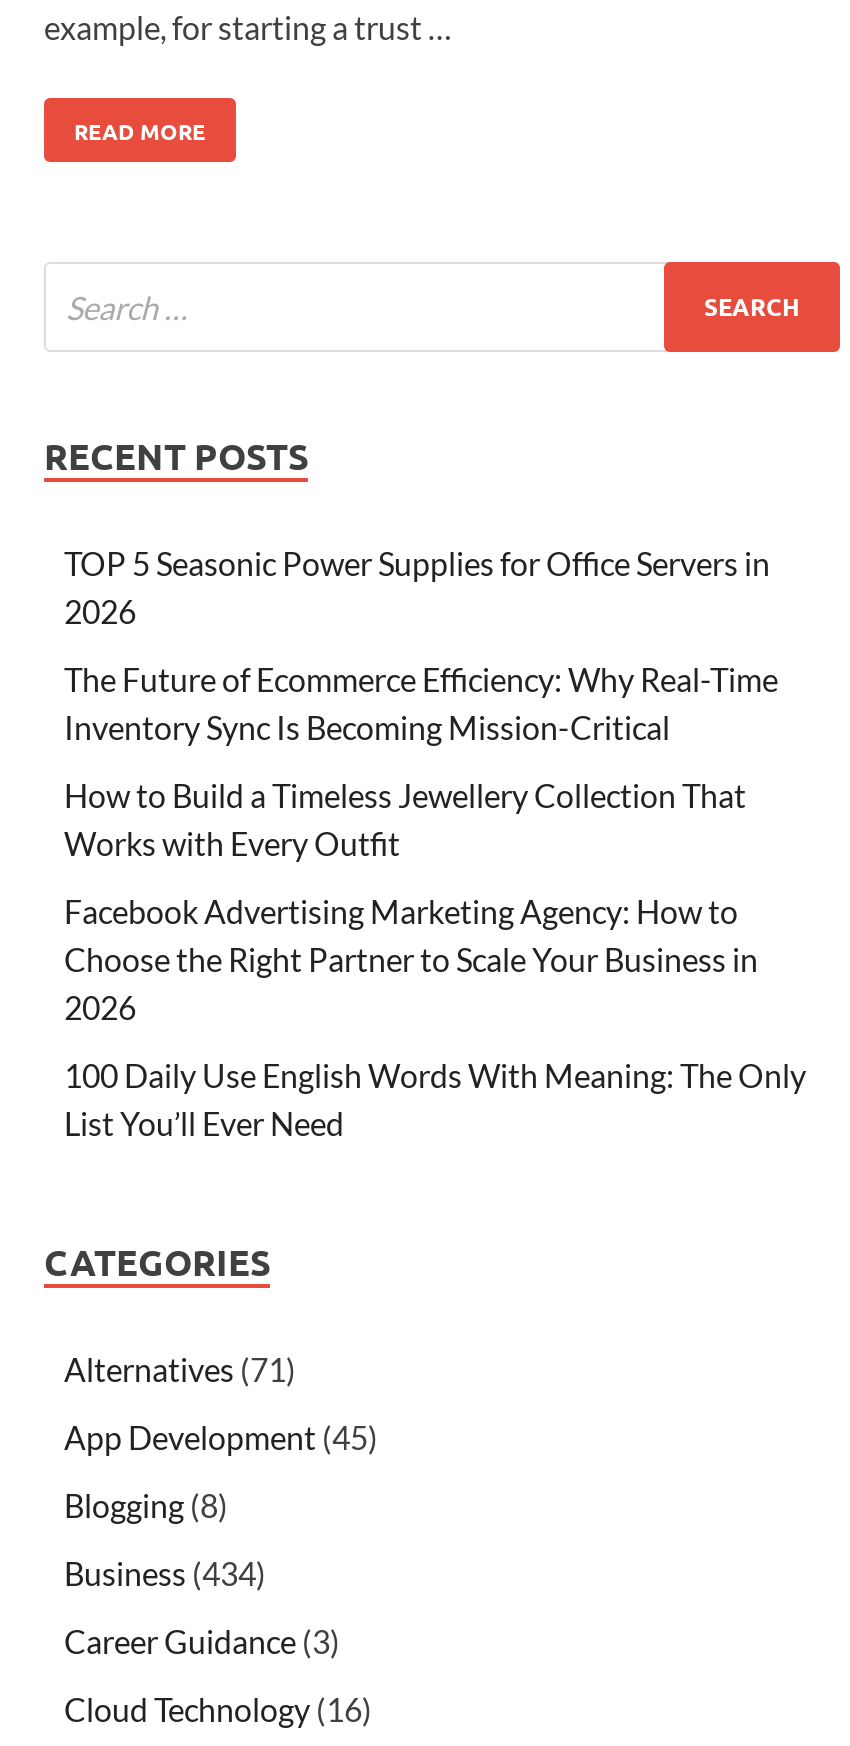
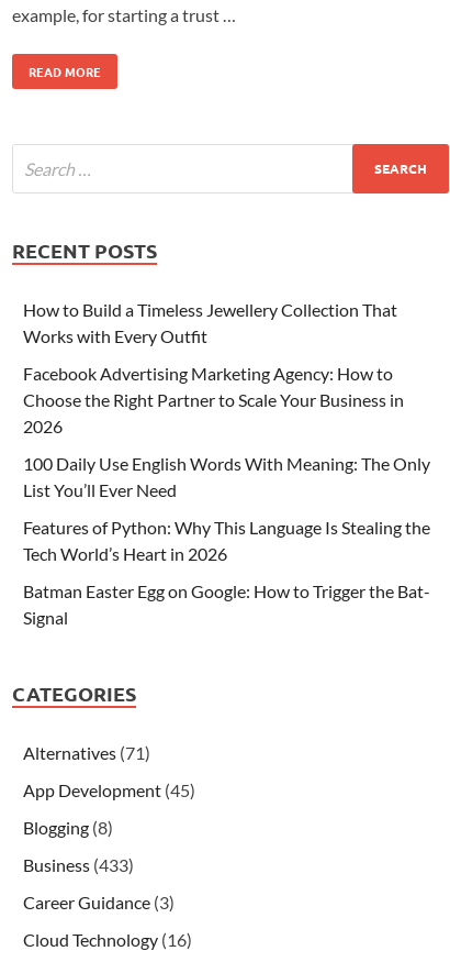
[64,543,778,745] TOP 5 Seasonic Power Supplies for Office Servers in | 2026 | The Future of Ecommerce Efficiency: Why Real-Time | Inventory Sync Is Becoming Mission-Critical -> none
moved [64,775,806,1141] -> [23,299,430,500]: How to Build a Timeless Jewellery Collection That | Works with Every Outfit | Facebook Advertising Marketing Agency: How to | Choose the Right Partner to Scale Your Business in | 2026 | 100 Daily Use English Words With Meaning: The Only | List You’ll Ever Need
none -> [23,516,430,627] Features of Python: Why This Language Is Stealing the | Tech World’s Heart in 2026 | Batman Easter Egg on Google: How to Trigger the Bat- | Signal
[64,1553,266,1591] Business (434) -> [23,854,134,875] Business (433)

